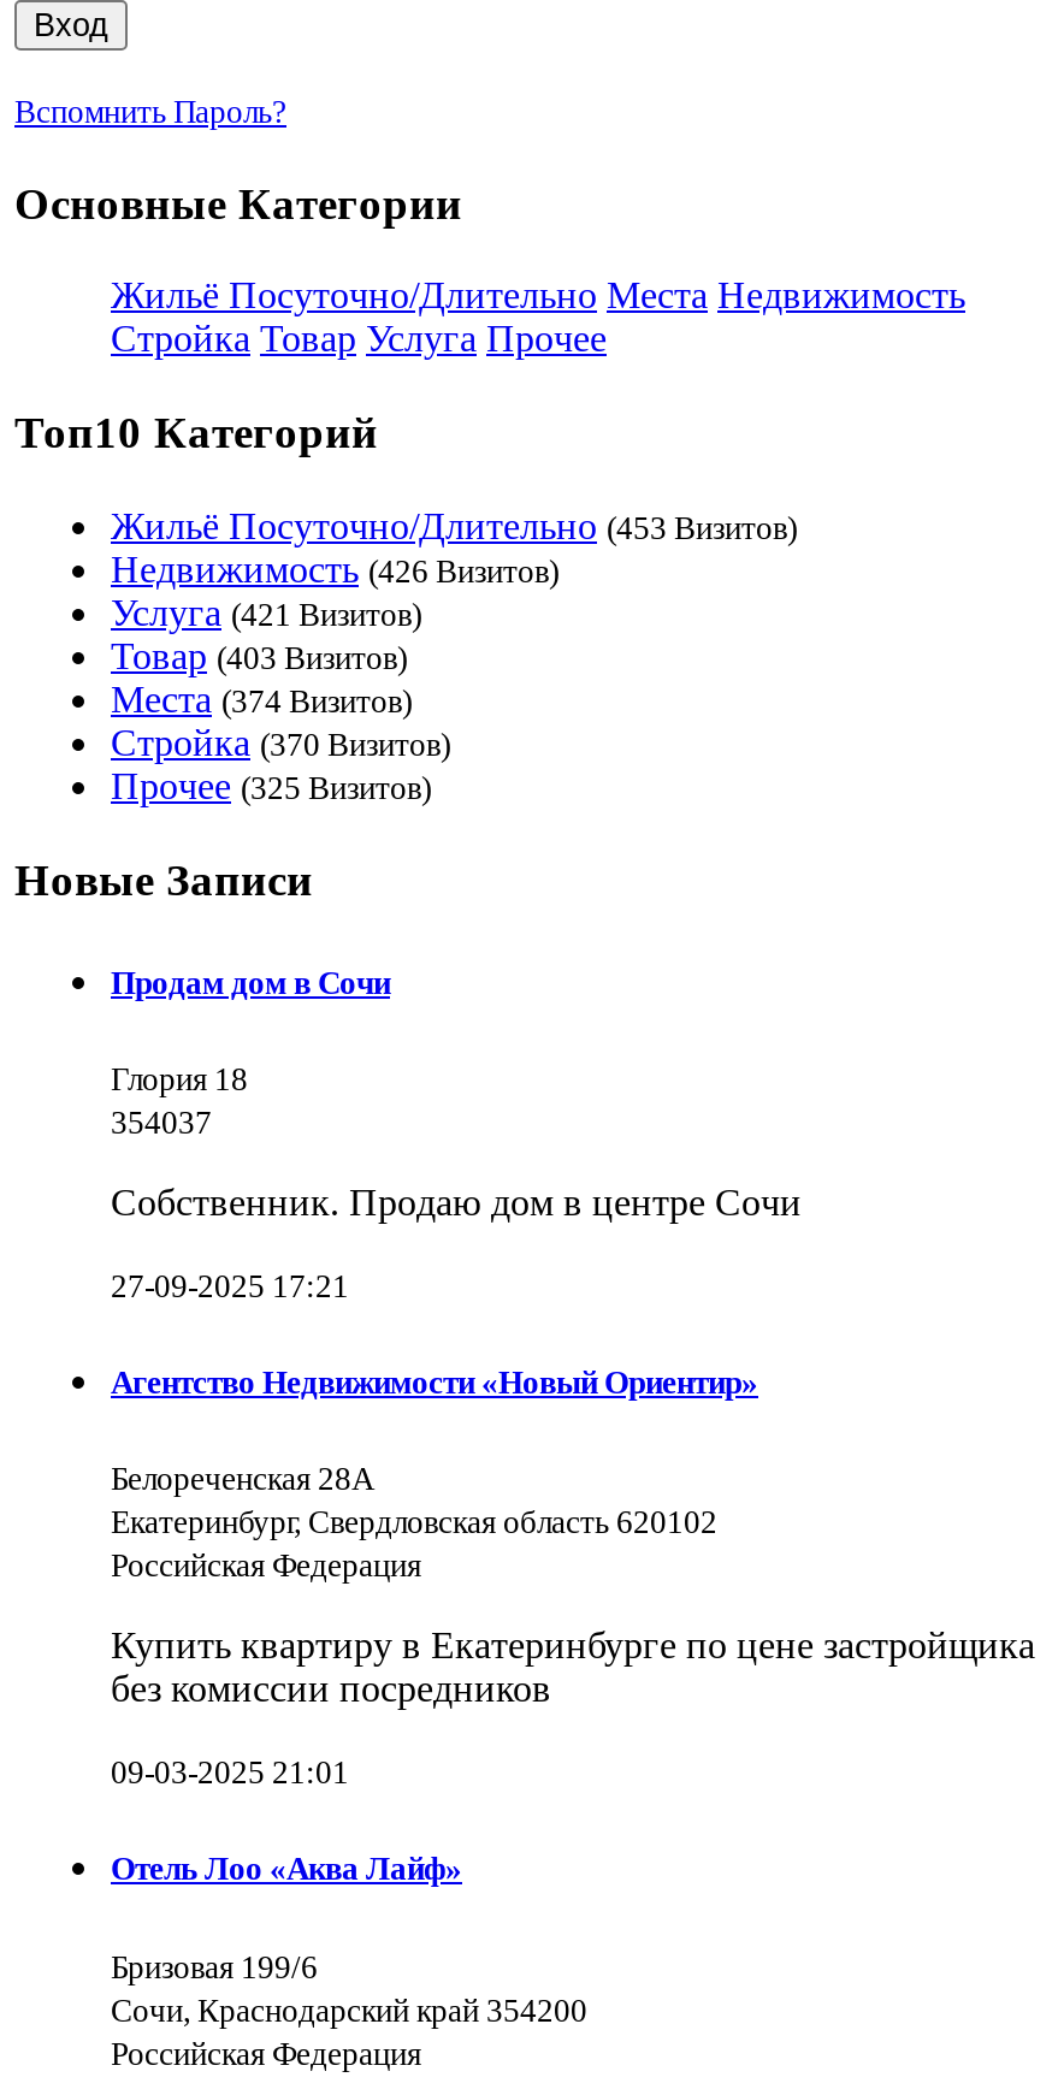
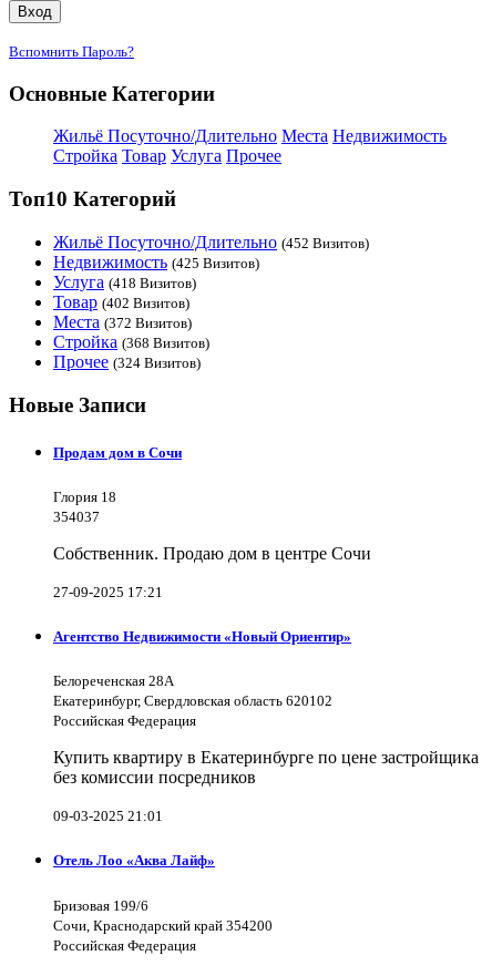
[111,505,797,546] Жильё Посуточно/Длительно (453 Визитов) -> [53,233,369,251] Жильё Посуточно/Длительно (452 Визитов)
[111,548,558,589] Недвижимость (426 Визитов) -> [53,252,259,271] Недвижимость (425 Визитов)
[111,592,421,633] Услуга (421 Визитов) -> [53,272,196,291] Услуга (418 Визитов)
[111,635,407,676] Товар (403 Визитов) -> [53,292,189,311] Товар (402 Визитов)
[111,678,412,719] Места (374 Визитов) -> [53,312,192,331] Места (372 Визитов)
[111,722,450,763] Стройка (370 Визитов) -> [53,332,209,351] Стройка (368 Визитов)
[111,765,431,806] Прочее (325 Визитов) -> [53,352,201,371] Прочее (324 Визитов)

